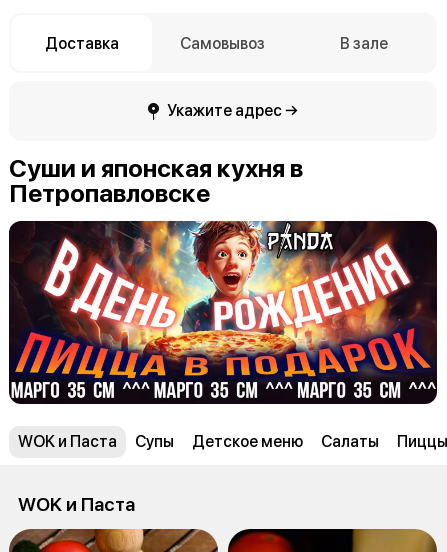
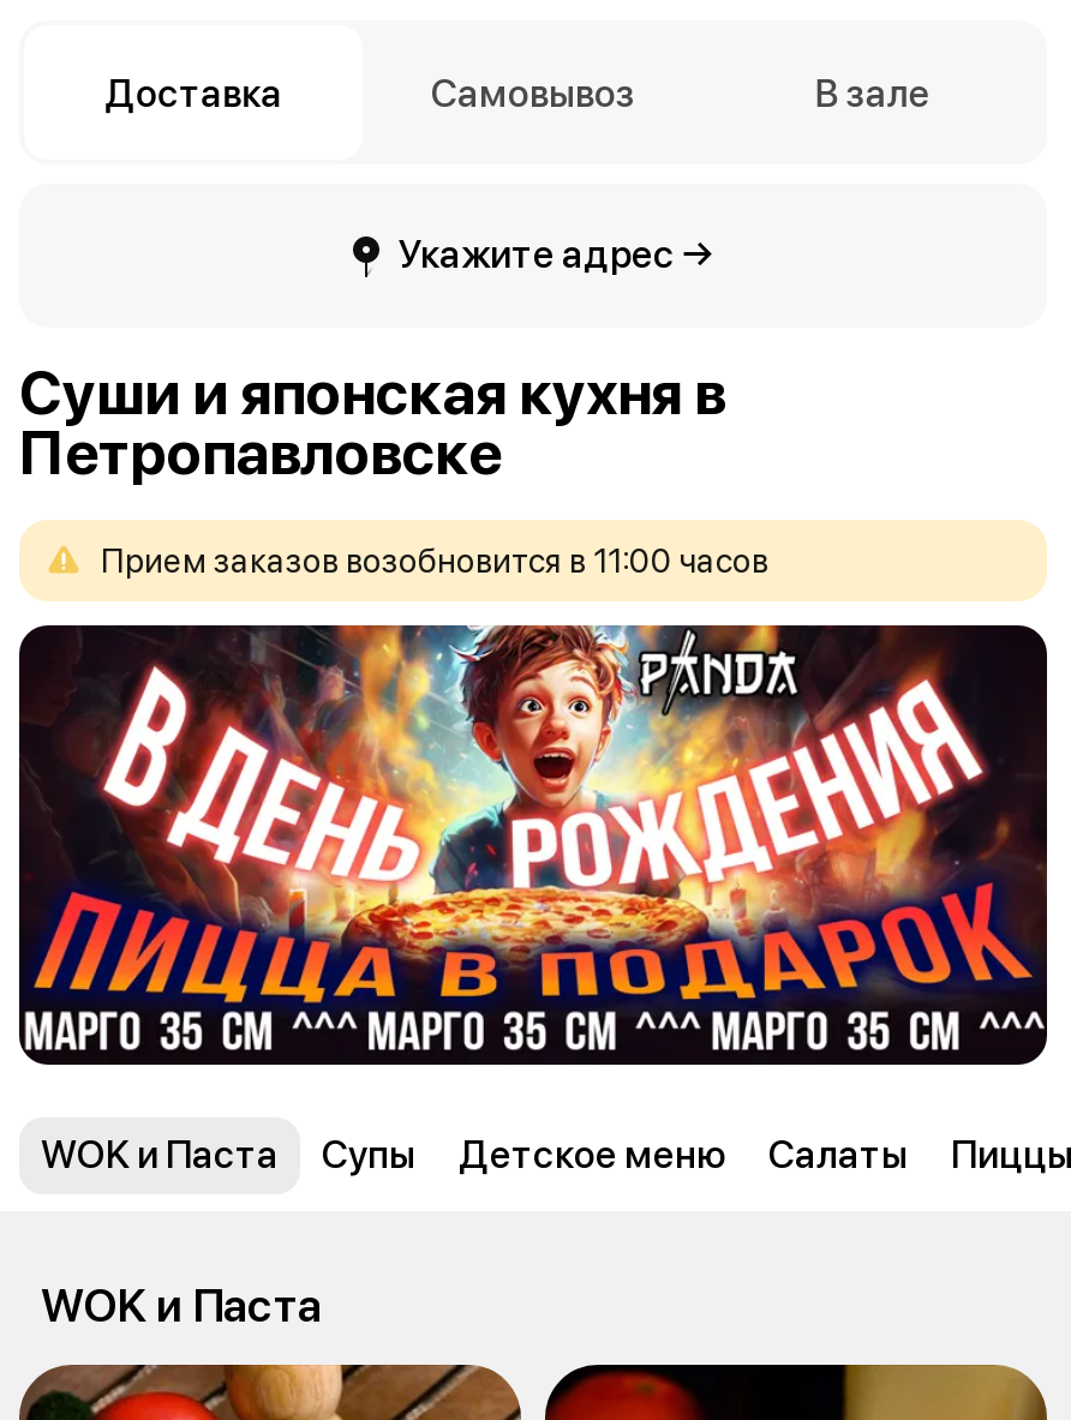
none -> [101,541,768,580] Прием заказов возобновится в 11:00 часов

